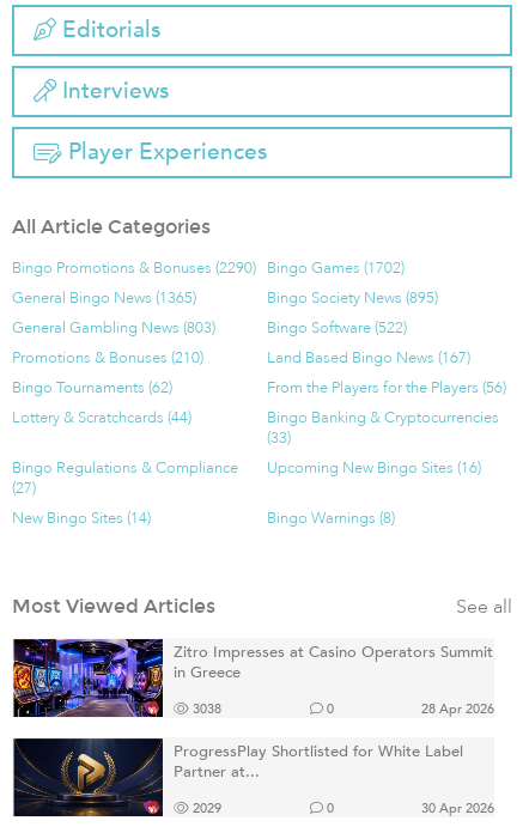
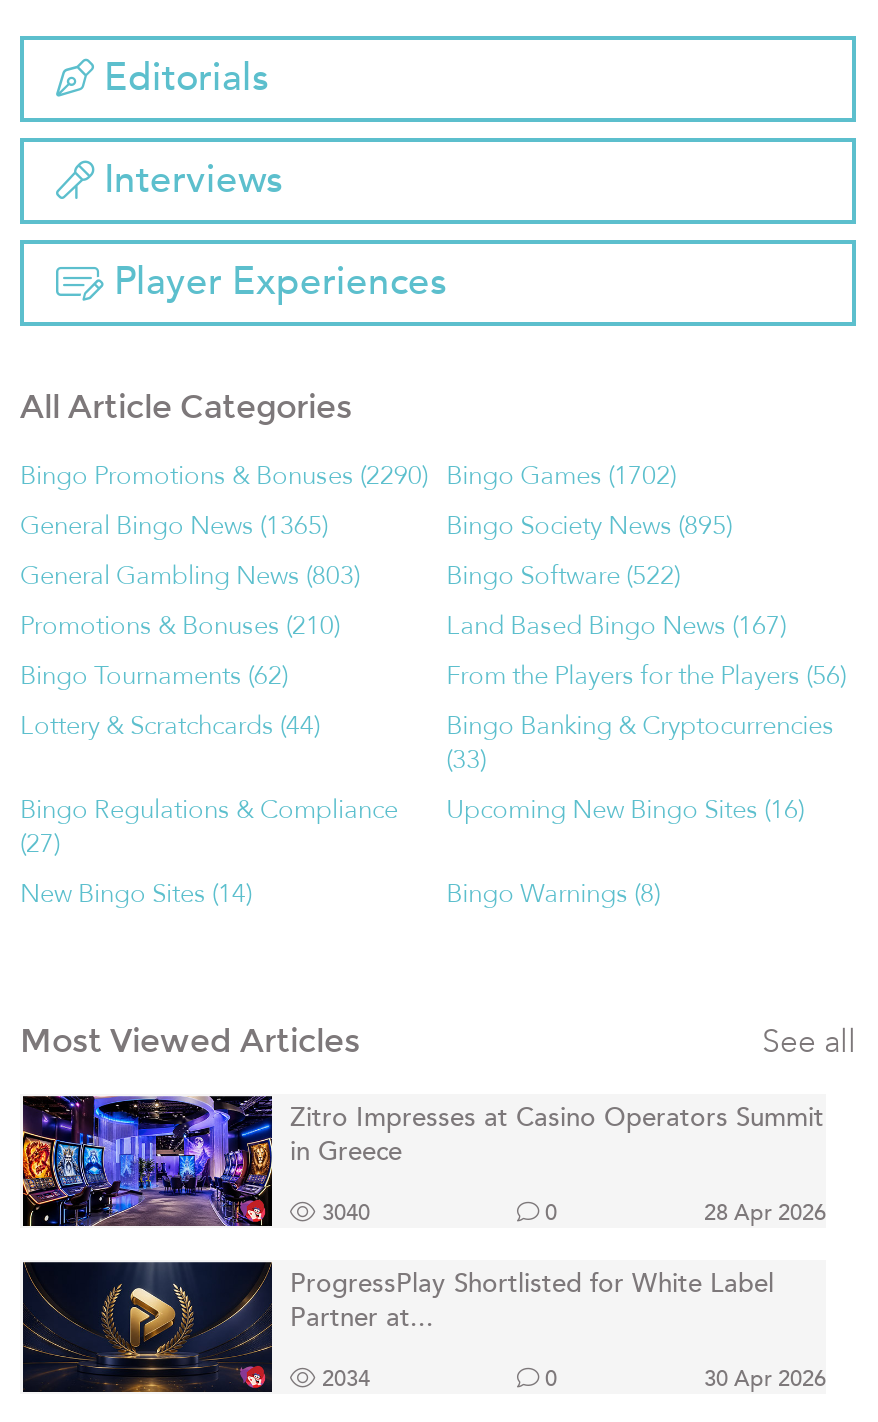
[189,701,221,718] 3038 -> [316,1199,370,1229] 3040
[189,800,221,818] 2029 -> [316,1365,370,1395] 2034

